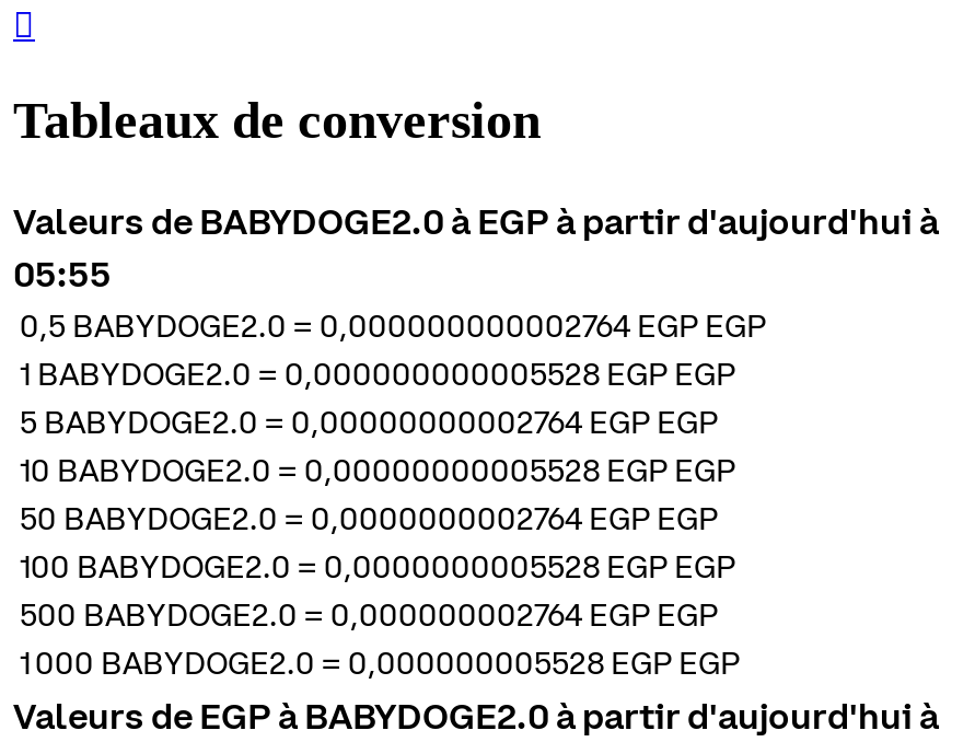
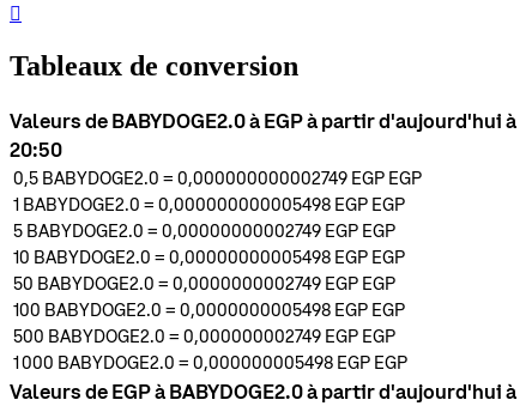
[13,251,112,294] 05:55 -> [10,137,62,161] 20:50
[20,305,766,345] 0,5 BABYDOGE2.0 = 0,000000000002764 EGP EGP -> [13,167,422,189] 0,5 BABYDOGE2.0 = 0,000000000002749 EGP EGP
[20,353,735,393] 1 BABYDOGE2.0 = 0,000000000005528 EGP EGP -> [13,193,405,215] 1 BABYDOGE2.0 = 0,000000000005498 EGP EGP
[20,402,718,441] 5 BABYDOGE2.0 = 0,00000000002764 EGP EGP -> [13,220,395,241] 5 BABYDOGE2.0 = 0,00000000002749 EGP EGP
[20,450,735,489] 10 BABYDOGE2.0 = 0,00000000005528 EGP EGP -> [13,246,405,268] 10 BABYDOGE2.0 = 0,00000000005498 EGP EGP
[20,498,718,537] 50 BABYDOGE2.0 = 0,0000000002764 EGP EGP -> [13,272,395,294] 50 BABYDOGE2.0 = 0,0000000002749 EGP EGP
[20,546,735,586] 100 BABYDOGE2.0 = 0,0000000005528 EGP EGP -> [13,299,405,320] 100 BABYDOGE2.0 = 0,0000000005498 EGP EGP
[20,594,718,634] 500 BABYDOGE2.0 = 0,000000002764 EGP EGP -> [13,325,395,347] 500 BABYDOGE2.0 = 0,000000002749 EGP EGP
[20,642,740,682] 1 000 BABYDOGE2.0 = 0,000000005528 EGP EGP -> [13,352,407,373] 1 000 BABYDOGE2.0 = 0,000000005498 EGP EGP

